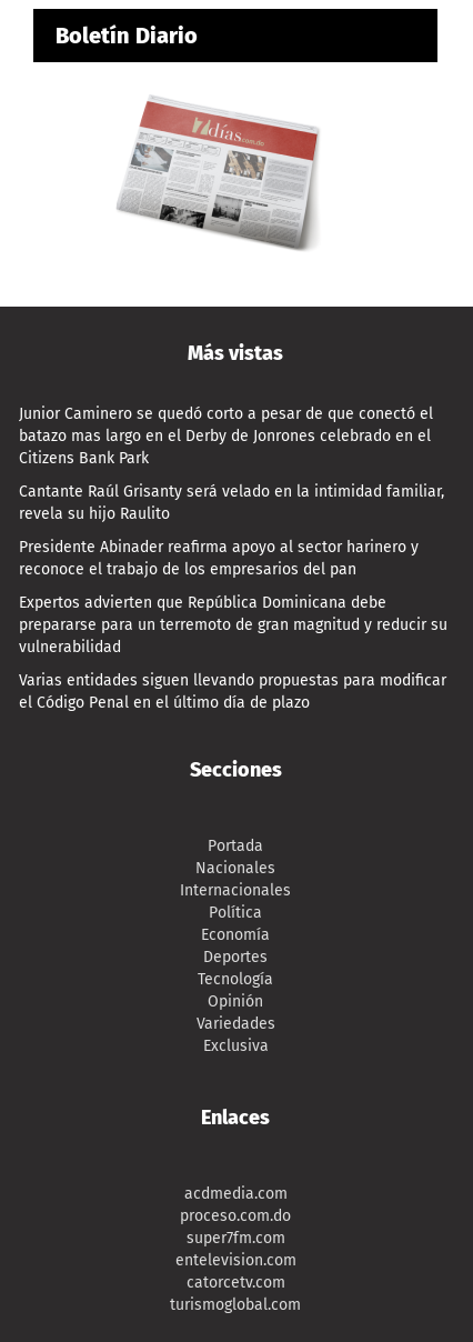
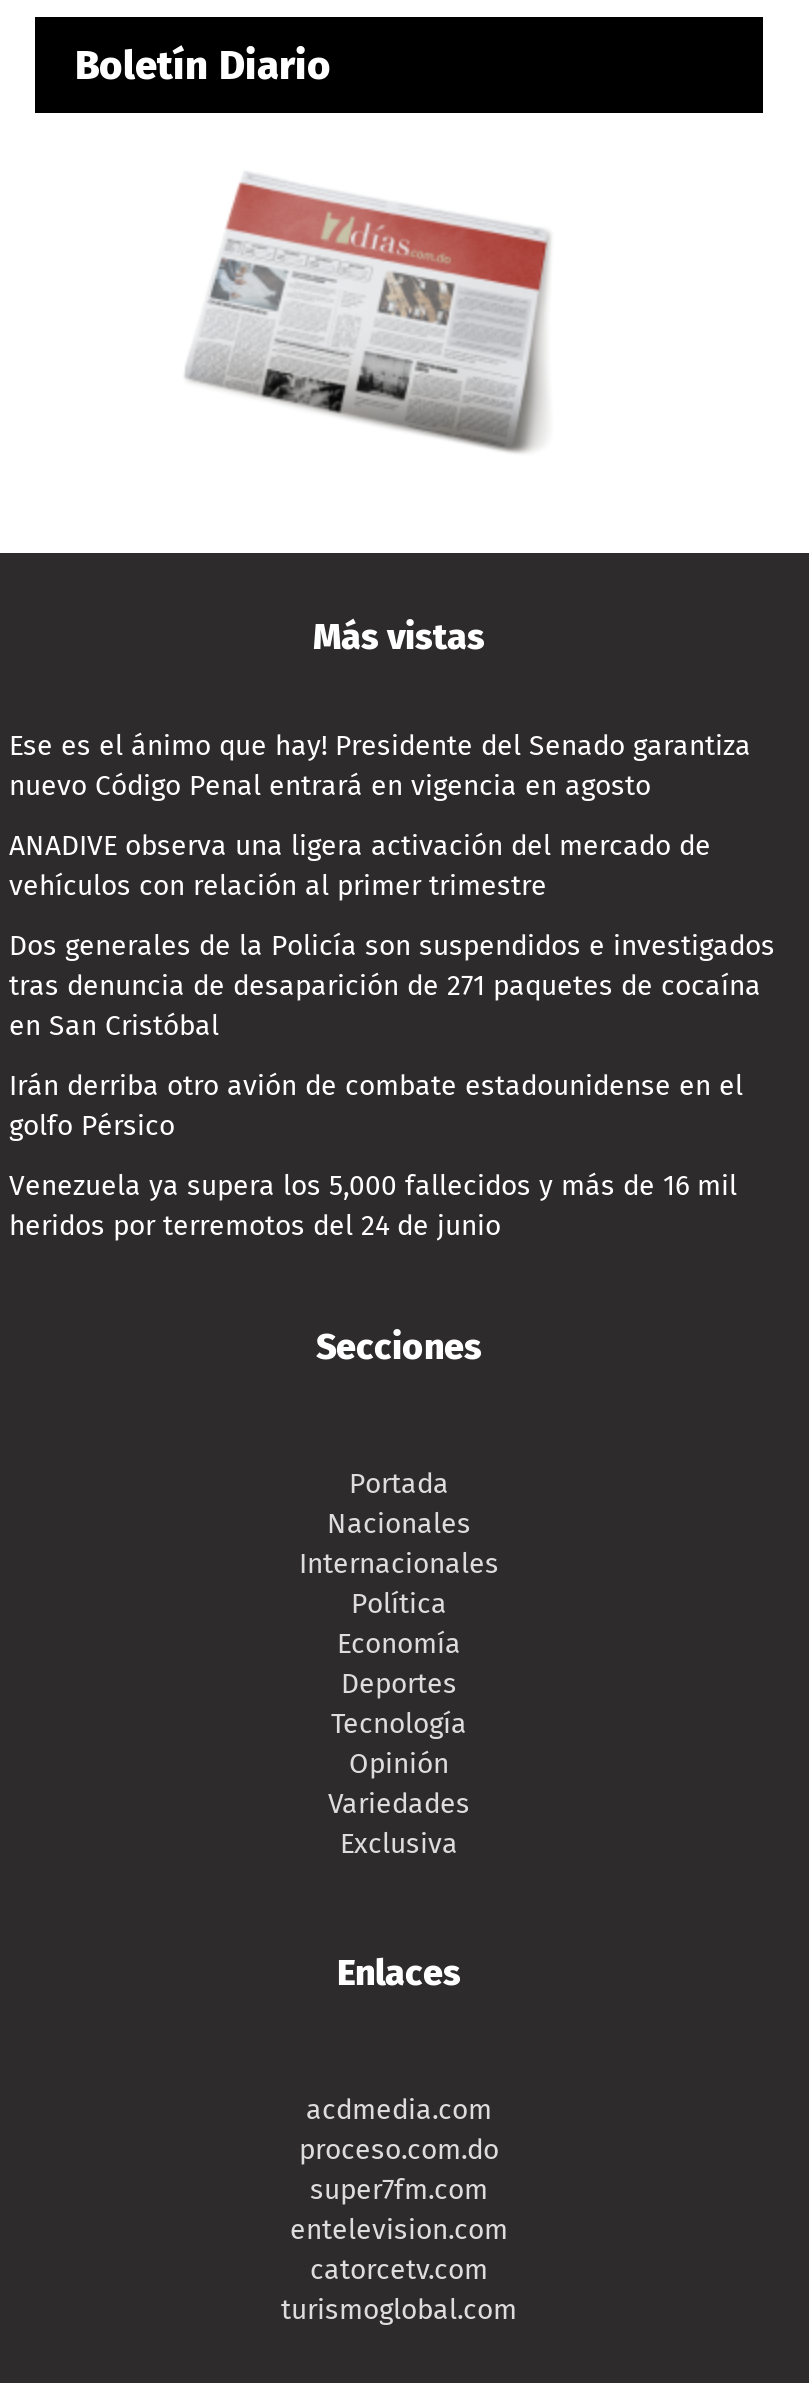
[19,405,433,468] Junior Caminero se quedó corto a pesar de que conectó el | batazo mas largo en el Derby de Jonrones celebrado en el | Citizens Bank Park -> [9,729,751,803] Ese es el ánimo que hay! Presidente del Senado garantiza | nuevo Código Penal entrará en vigencia en agosto
[19,482,444,523] Cantante Raúl Grisanty será velado en la intimidad familiar, | revela su hijo Raulito -> [9,829,711,903] ANADIVE observa una ligera activación del mercado de | vehículos con relación al primer trimestre
[19,538,419,579] Presidente Abinader reafirma apoyo al sector harinero y | reconoce el trabajo de los empresarios del pan -> [9,929,775,1043] Dos generales de la Policía son suspendidos e investigados | tras denuncia de desaparición de 271 paquetes de cocaína | en San Cristóbal
[19,593,447,657] Expertos advierten que República Dominicana debe | prepararse para un terremoto de gran magnitud y reducir su | vulnerabilidad -> [9,1069,743,1143] Irán derriba otro avión de combate estadounidense en el | golfo Pérsico
[19,671,446,712] Varias entidades siguen llevando propuestas para modificar | el Código Penal en el último día de plazo -> [9,1169,737,1243] Venezuela ya supera los 5,000 fallecidos y más de 16 mil | heridos por terremotos del 24 de junio

